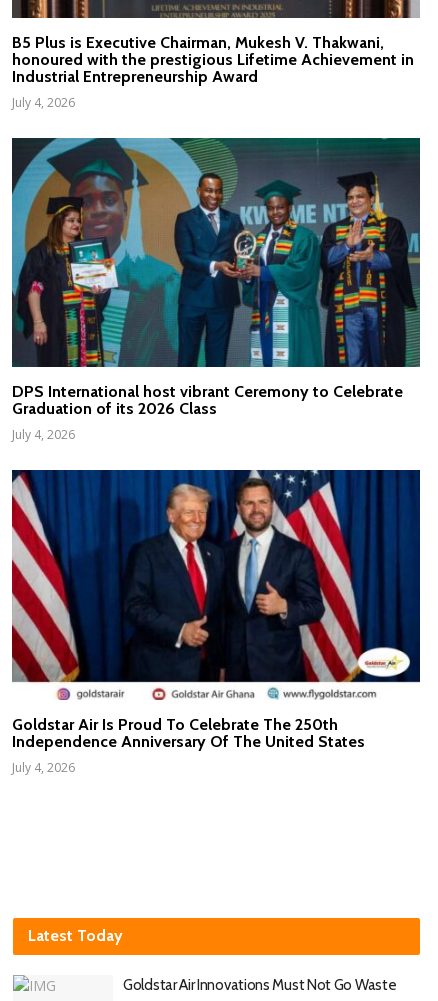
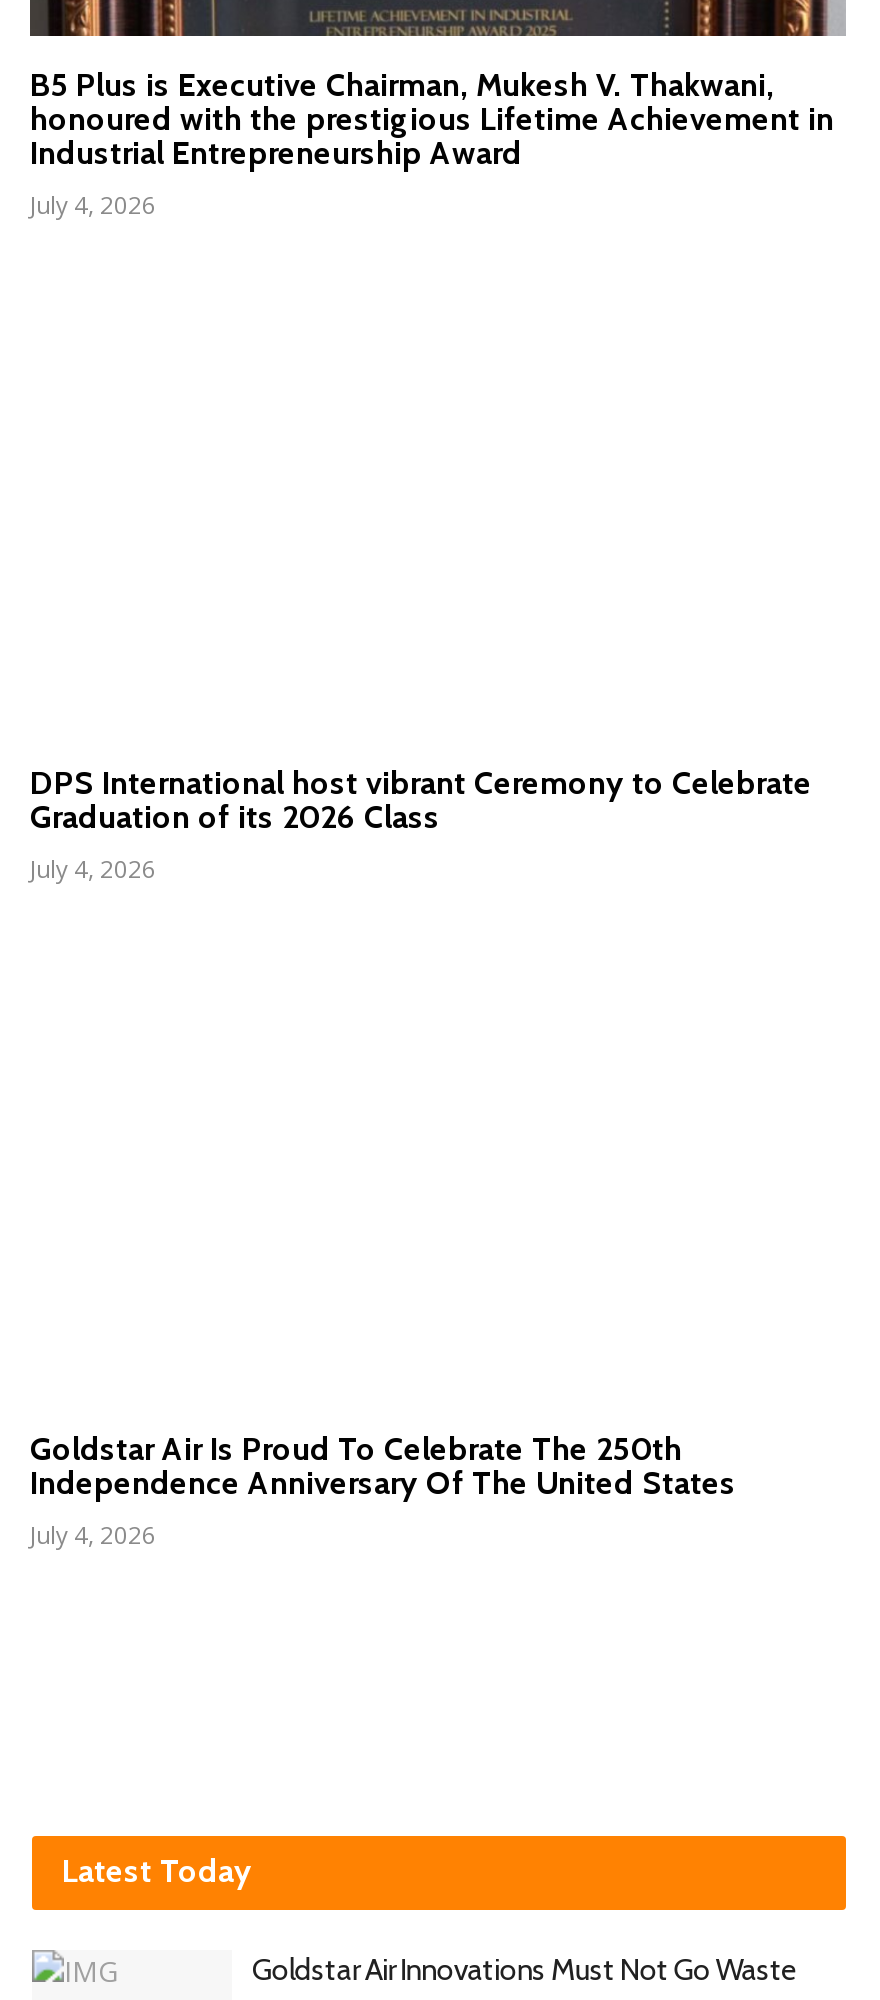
[11,137,421,368] [image] -> none
[11,469,421,701] [image] -> none

